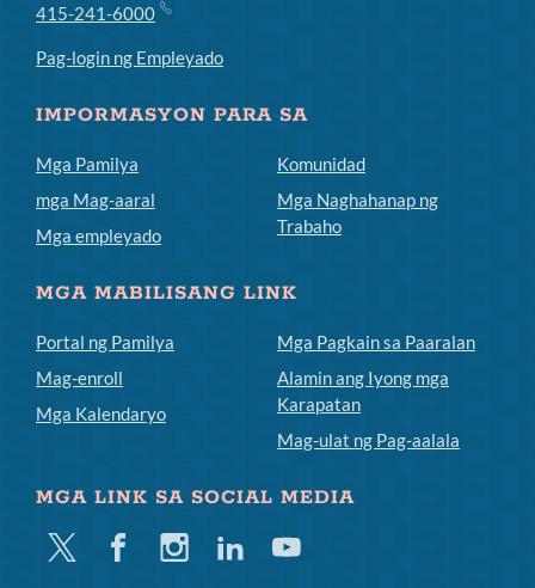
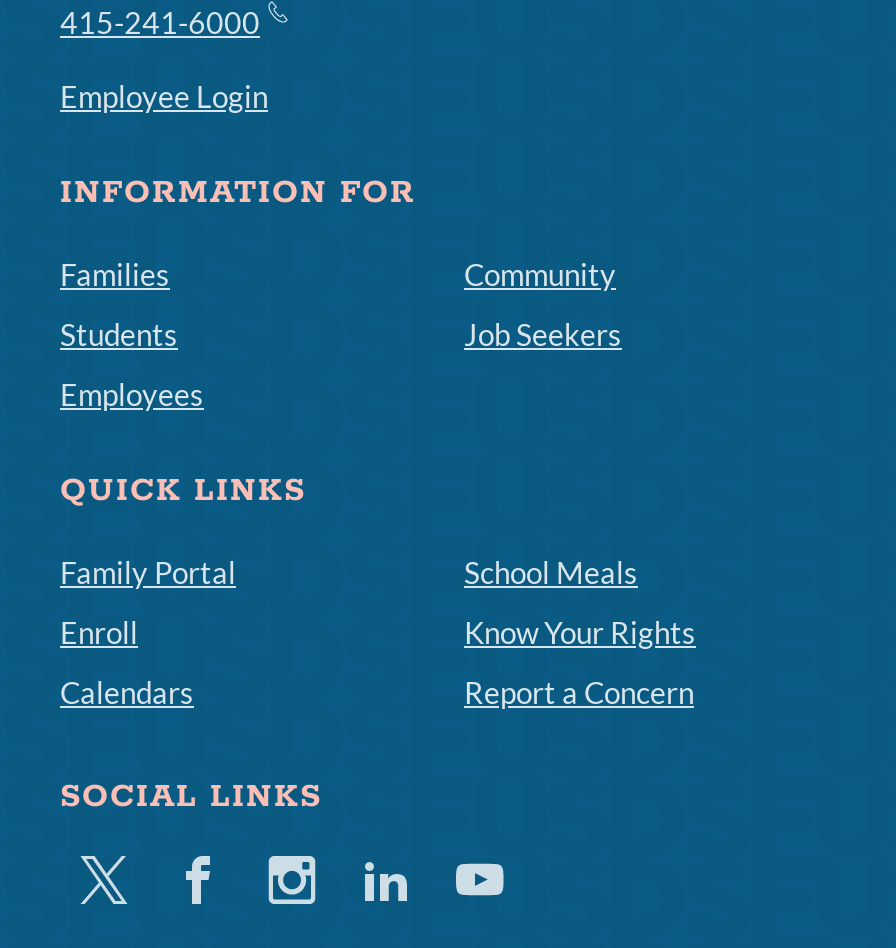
[36,47,223,68] Pag-login ng Empleyado -> [60,78,268,114] Employee Login
[36,103,308,128] IMPORMASYON PARA SA -> [60,172,416,214] INFORMATION FOR
[36,153,139,174] Mga Pamilya -> [60,256,170,292] Families
[277,153,365,174] Komunidad -> [464,256,616,292] Community
[36,189,155,210] mga Mag-aaral -> [60,316,178,352] Students
[277,189,438,237] Mga Naghahanap ng | Trabaho -> [464,316,622,352] Job Seekers
[36,225,161,246] Mga empleyado -> [60,376,204,412] Employees
[36,281,297,306] MGA MABILISANG LINK -> [60,470,306,512] QUICK LINKS
[36,331,174,353] Portal ng Pamilya -> [60,554,236,590] Family Portal
[277,331,475,353] Mga Pagkain sa Paaralan -> [464,554,638,590] School Meals
[36,367,123,388] Mag-enroll -> [60,614,138,650] Enroll
[277,367,449,415] Alamin ang Iyong mga | Karapatan -> [464,614,696,650] Know Your Rights
[36,403,166,424] Mga Kalendaryo -> [60,674,194,710] Calendars
[277,429,460,451] Mag-ulat ng Pag-aalala -> [464,674,694,710] Report a Concern
[36,485,355,510] MGA LINK SA SOCIAL MEDIA -> [60,776,322,818] SOCIAL LINKS

